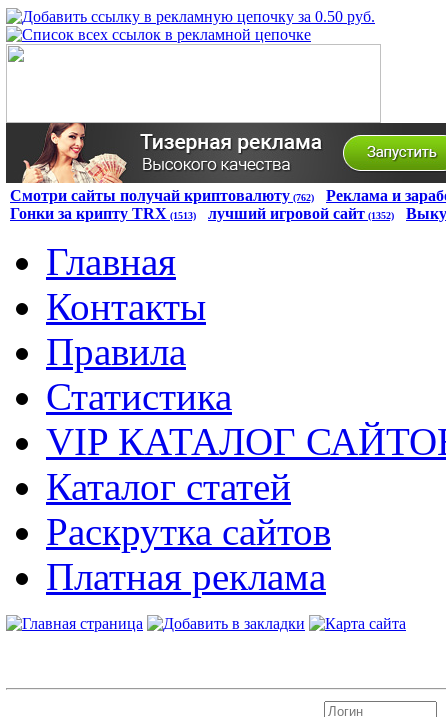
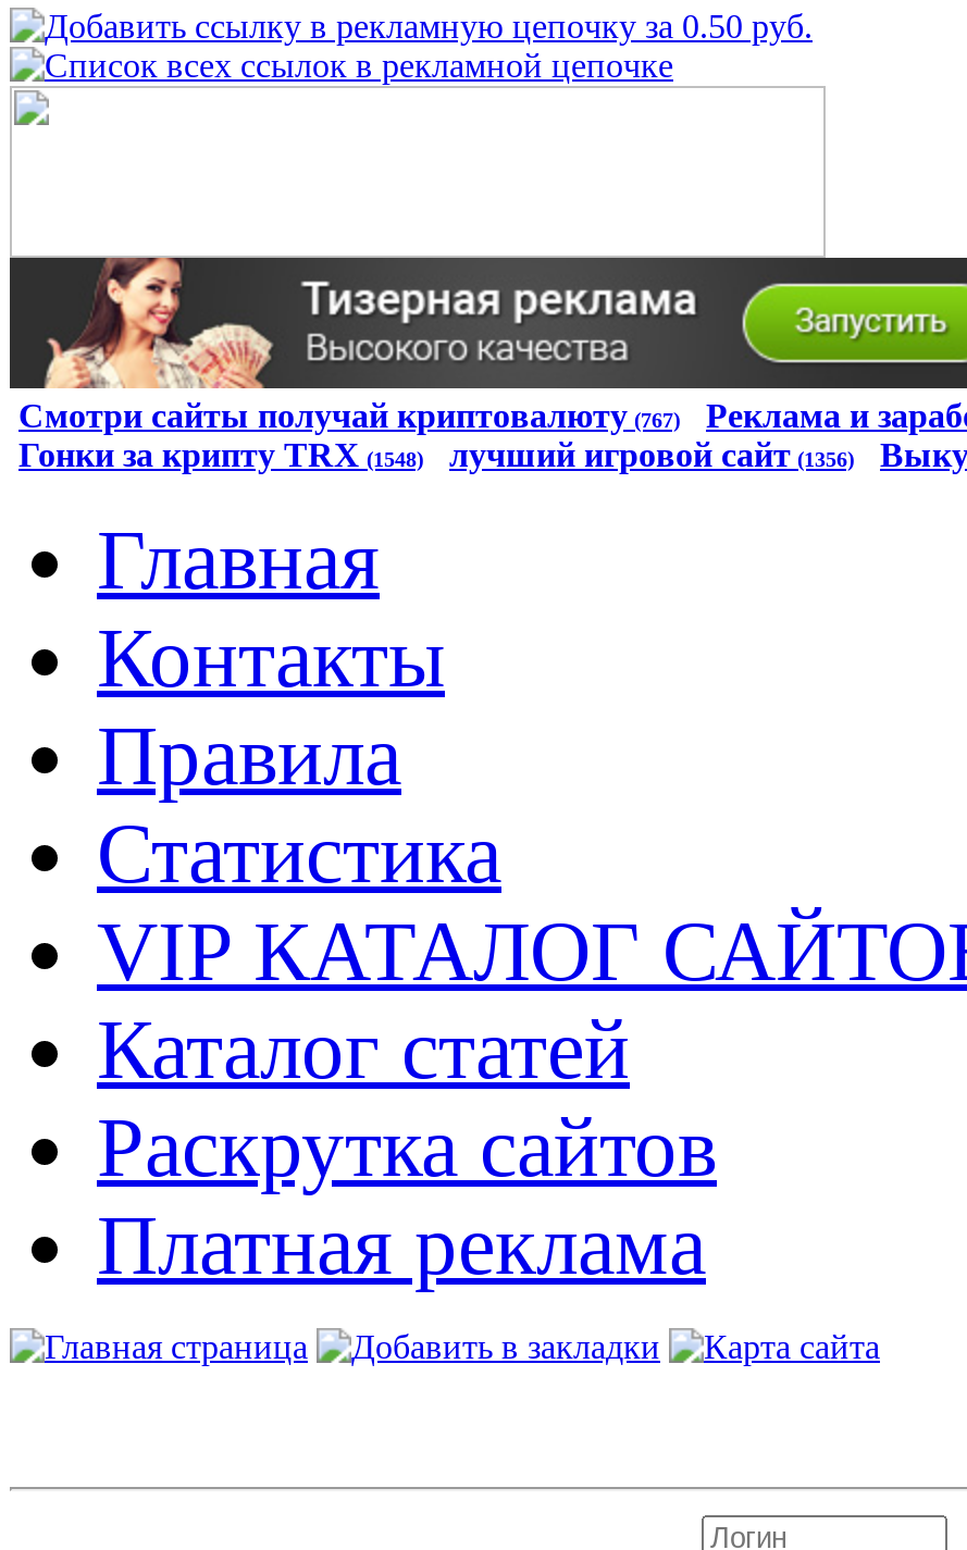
[10,187,314,204] Смотри сайты получай криптовалюту (762) -> [18,397,680,434] Смотри сайты получай криптовалюту (767)
[10,205,196,222] Гонки за крипту TRX (1513) -> [18,436,423,473] Гонки за крипту TRX (1548)
[208,205,394,222] лучший игровой сайт (1352) -> [449,436,854,473] лучший игровой сайт (1356)

